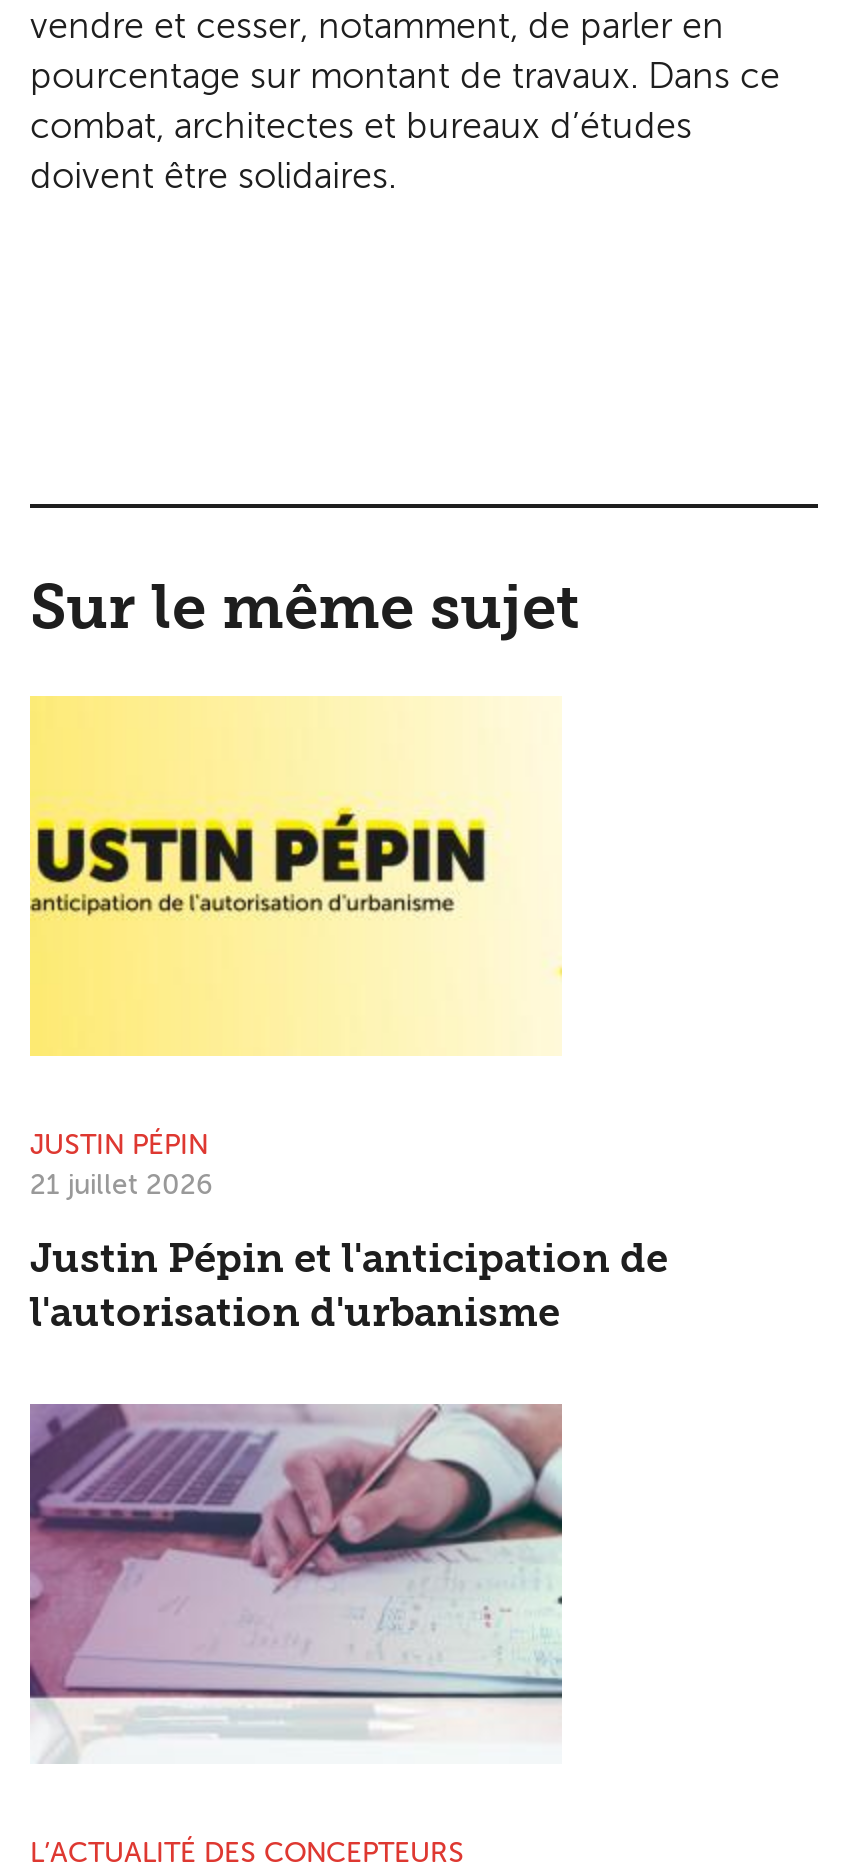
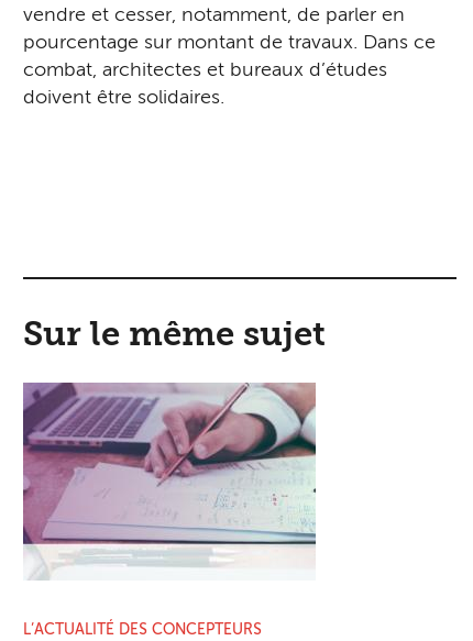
[28,694,668,1336] [image] | JUSTIN PÉPIN | 21 juillet 2026 | Justin Pépin et l'anticipation de | l'autorisation d'urbanisme -> none

